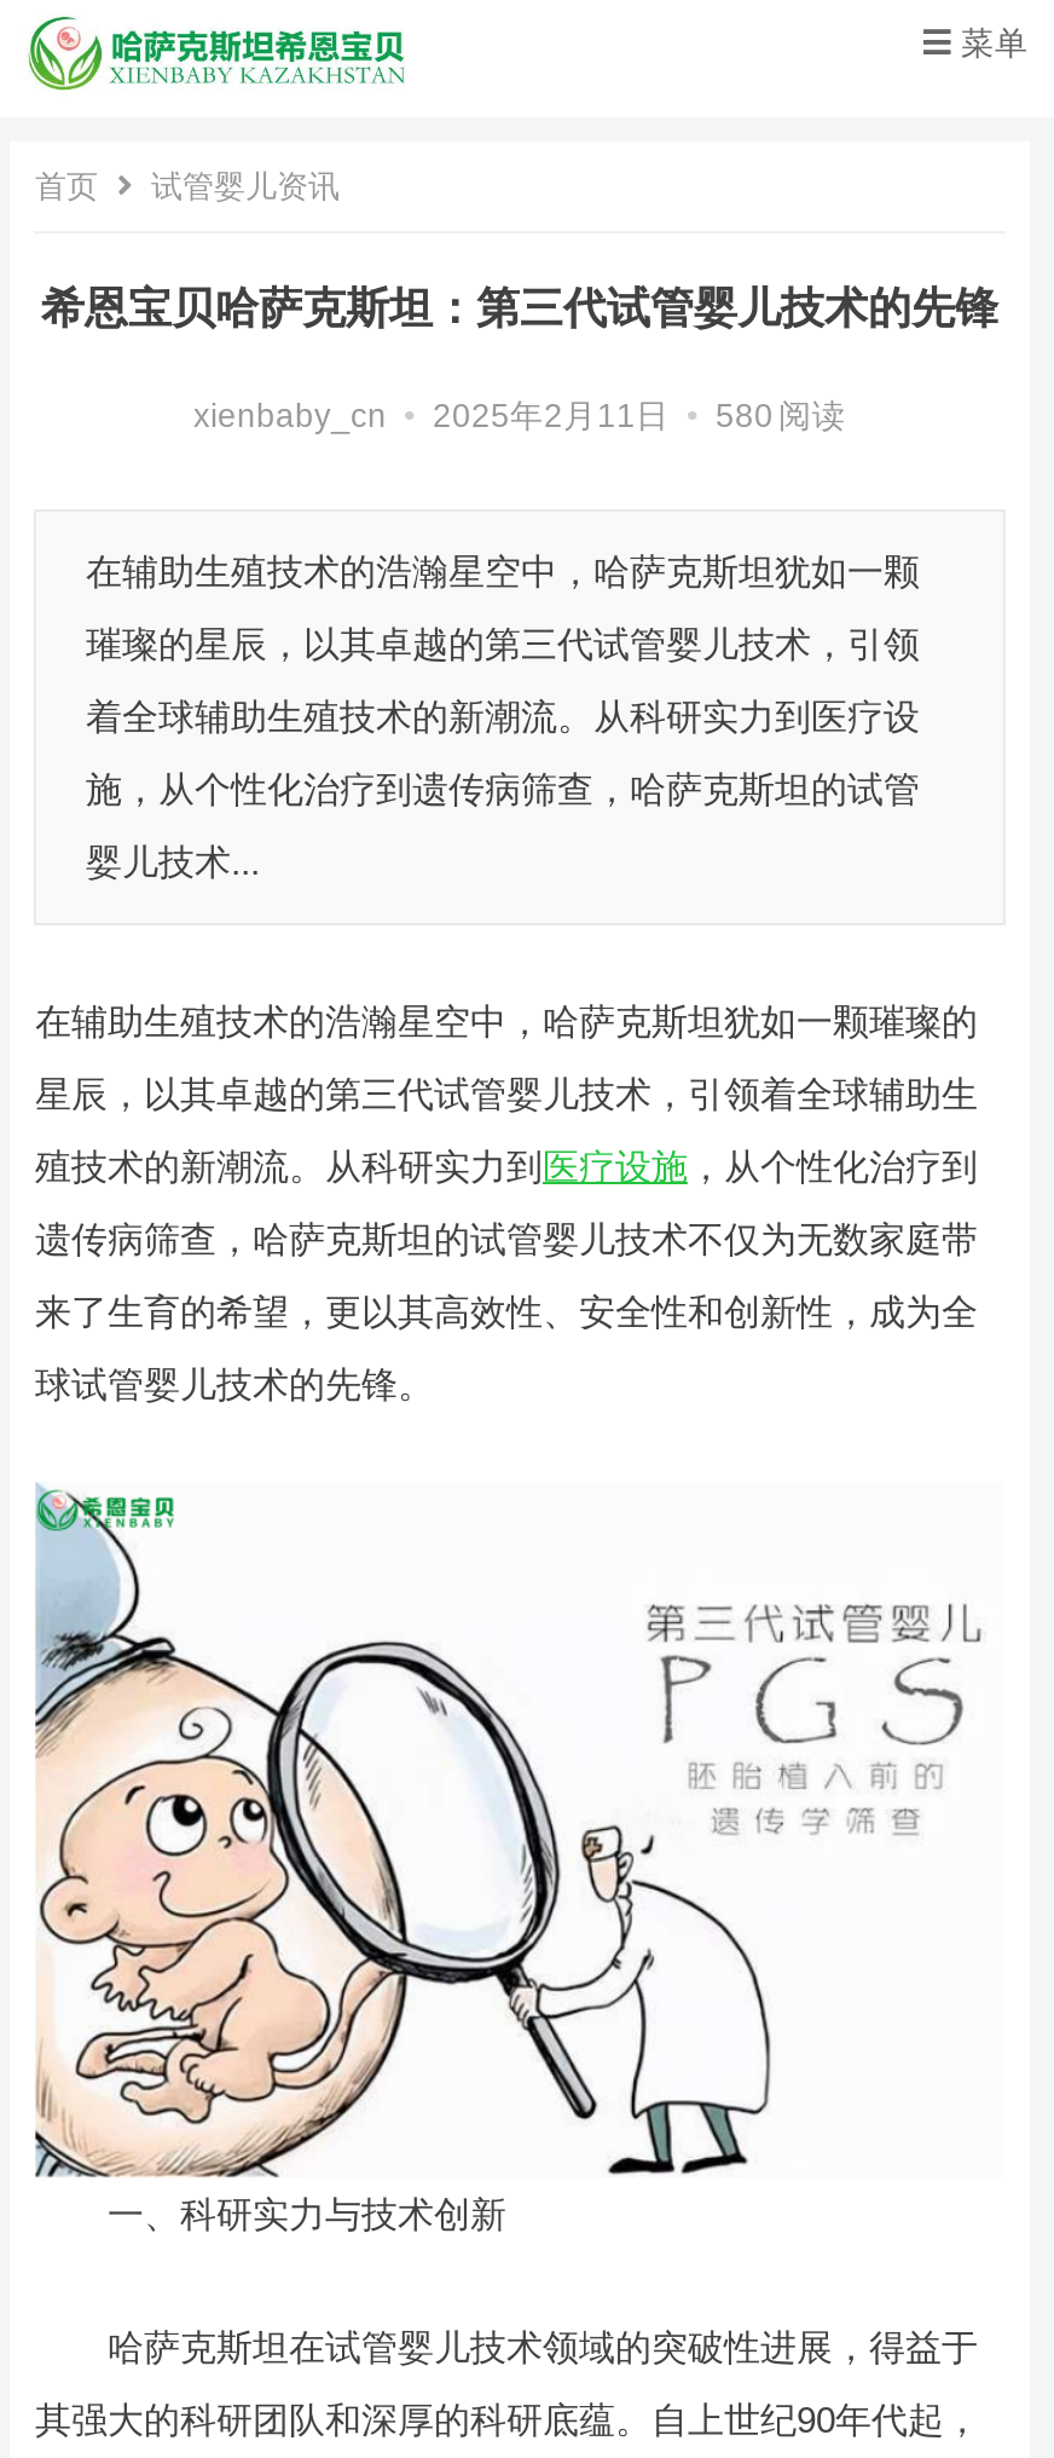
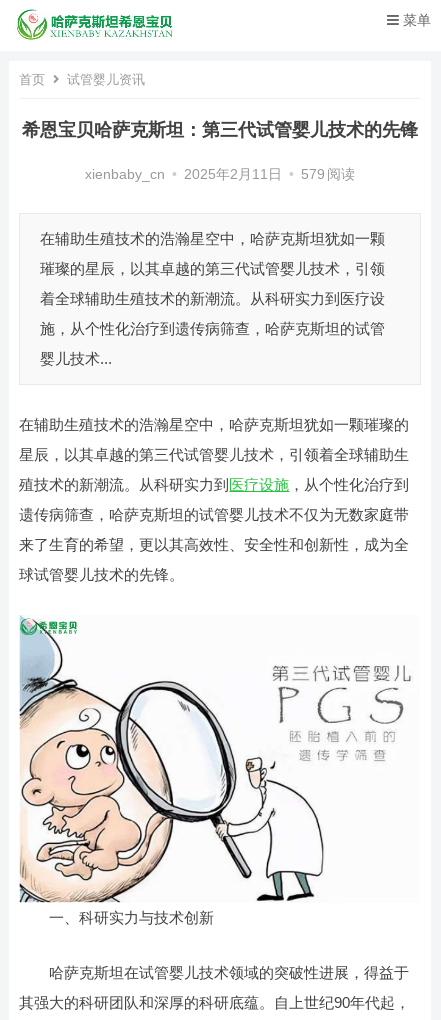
[193,398,846,434] xienbaby_cn • 2025年2月11日 • 580 阅读 -> [85,167,355,182] xienbaby_cn • 2025年2月11日 • 579 阅读

